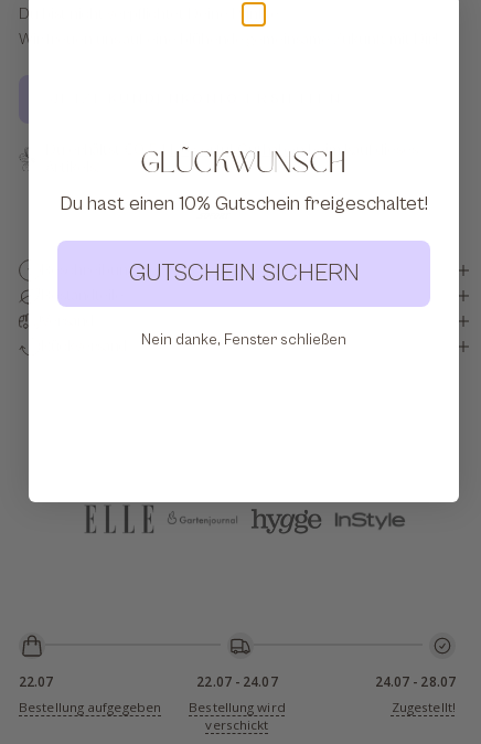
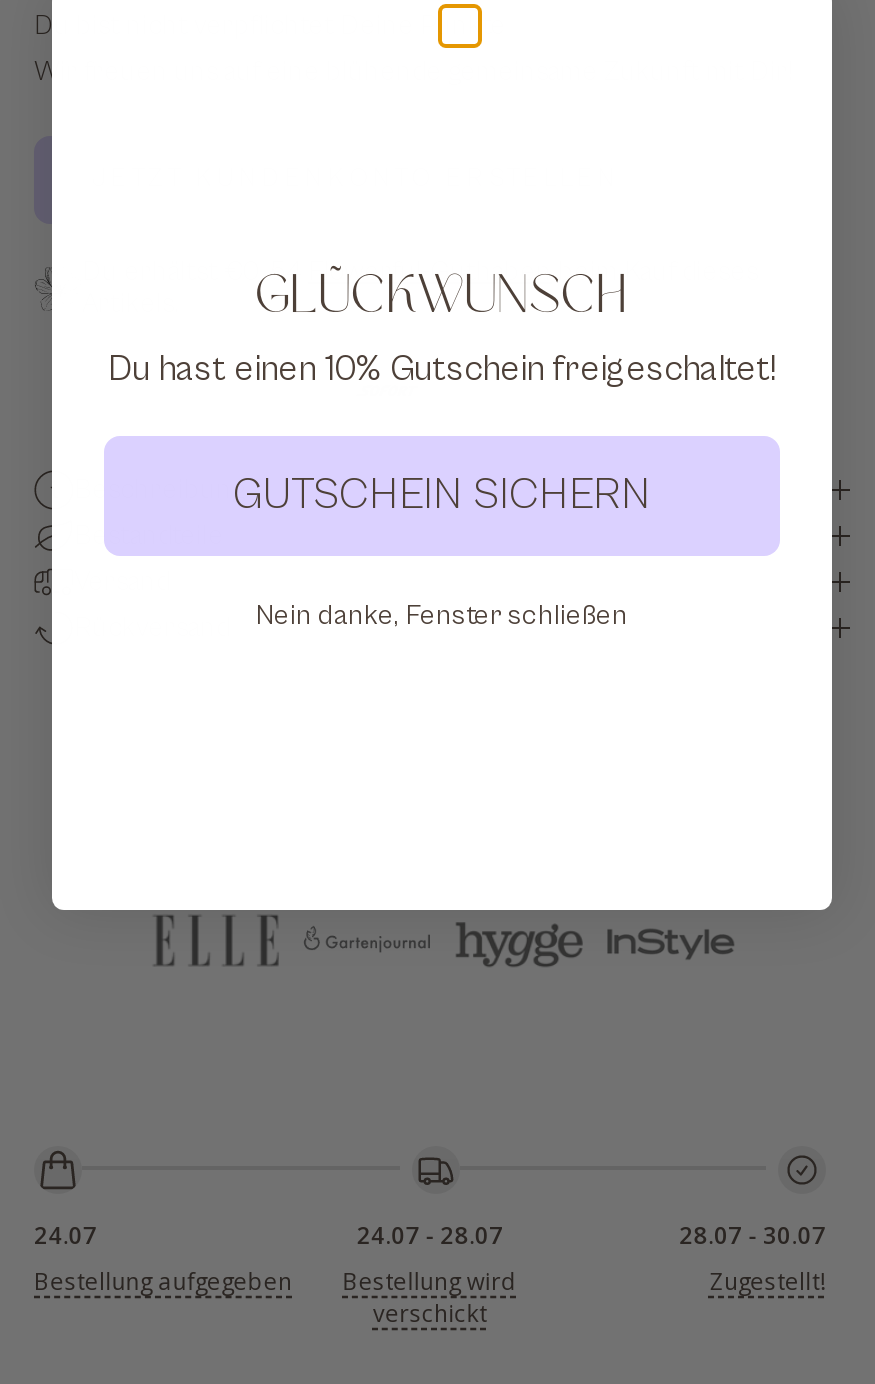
[19,673,54,689] 22.07 -> [34,1219,97,1249] 24.07
[197,673,278,689] 22.07 - 24.07 -> [357,1219,503,1249] 24.07 - 28.07
[375,673,456,689] 24.07 - 28.07 -> [679,1219,826,1249] 28.07 - 30.07

